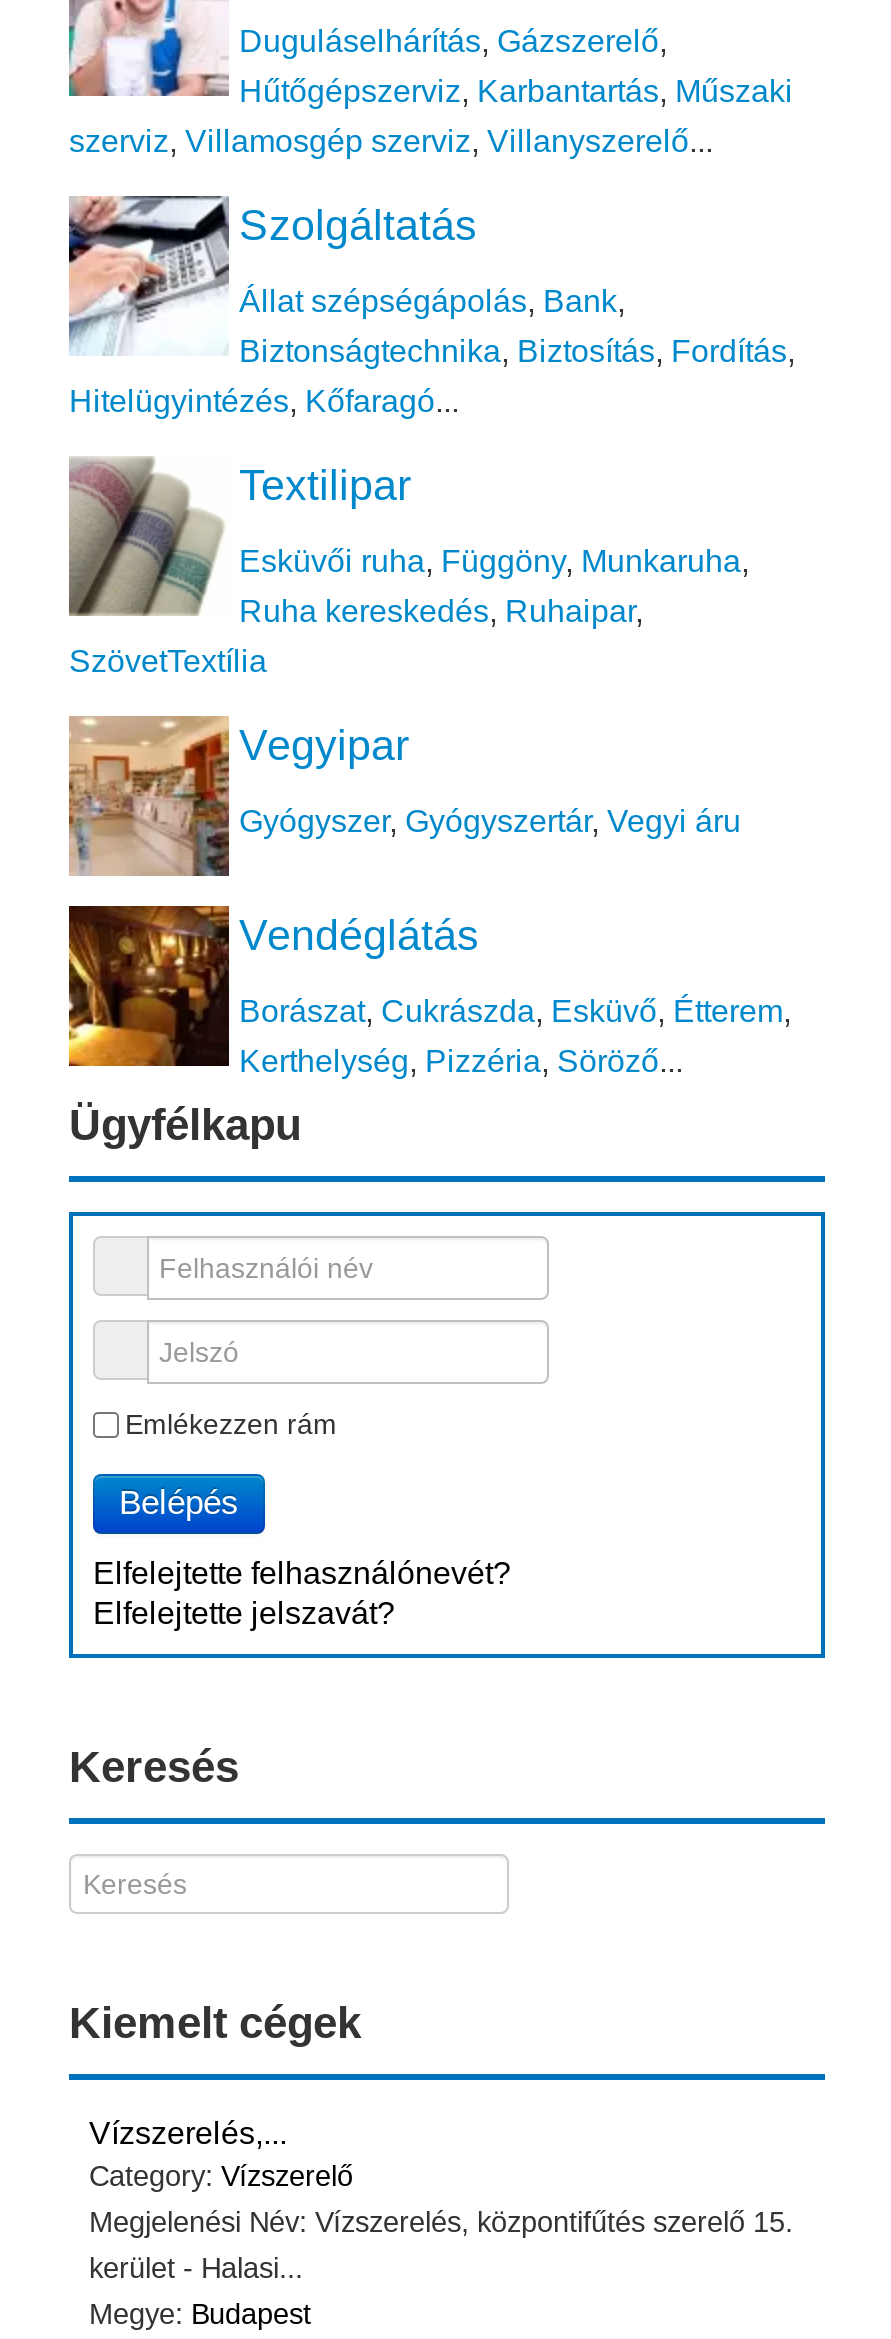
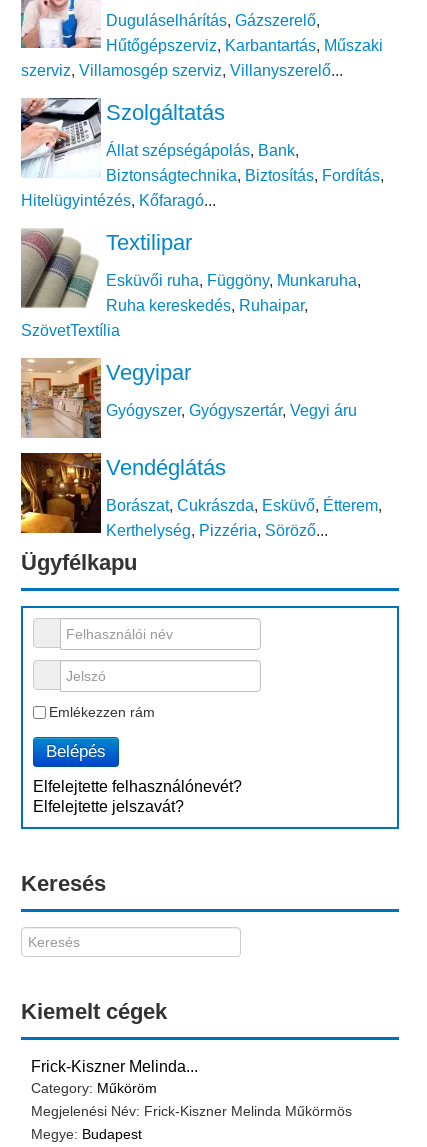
[89,2116,793,2284] Vízszerelés,... | Category: Vízszerelő | Megjelenési Név: Vízszerelés, központifűtés szerelő 15. | kerület - Halasi... -> [31,1058,352,1119] Frick-Kiszner Melinda... | Category: Műköröm | Megjelenési Név: Frick-Kiszner Melinda Műkörmös

